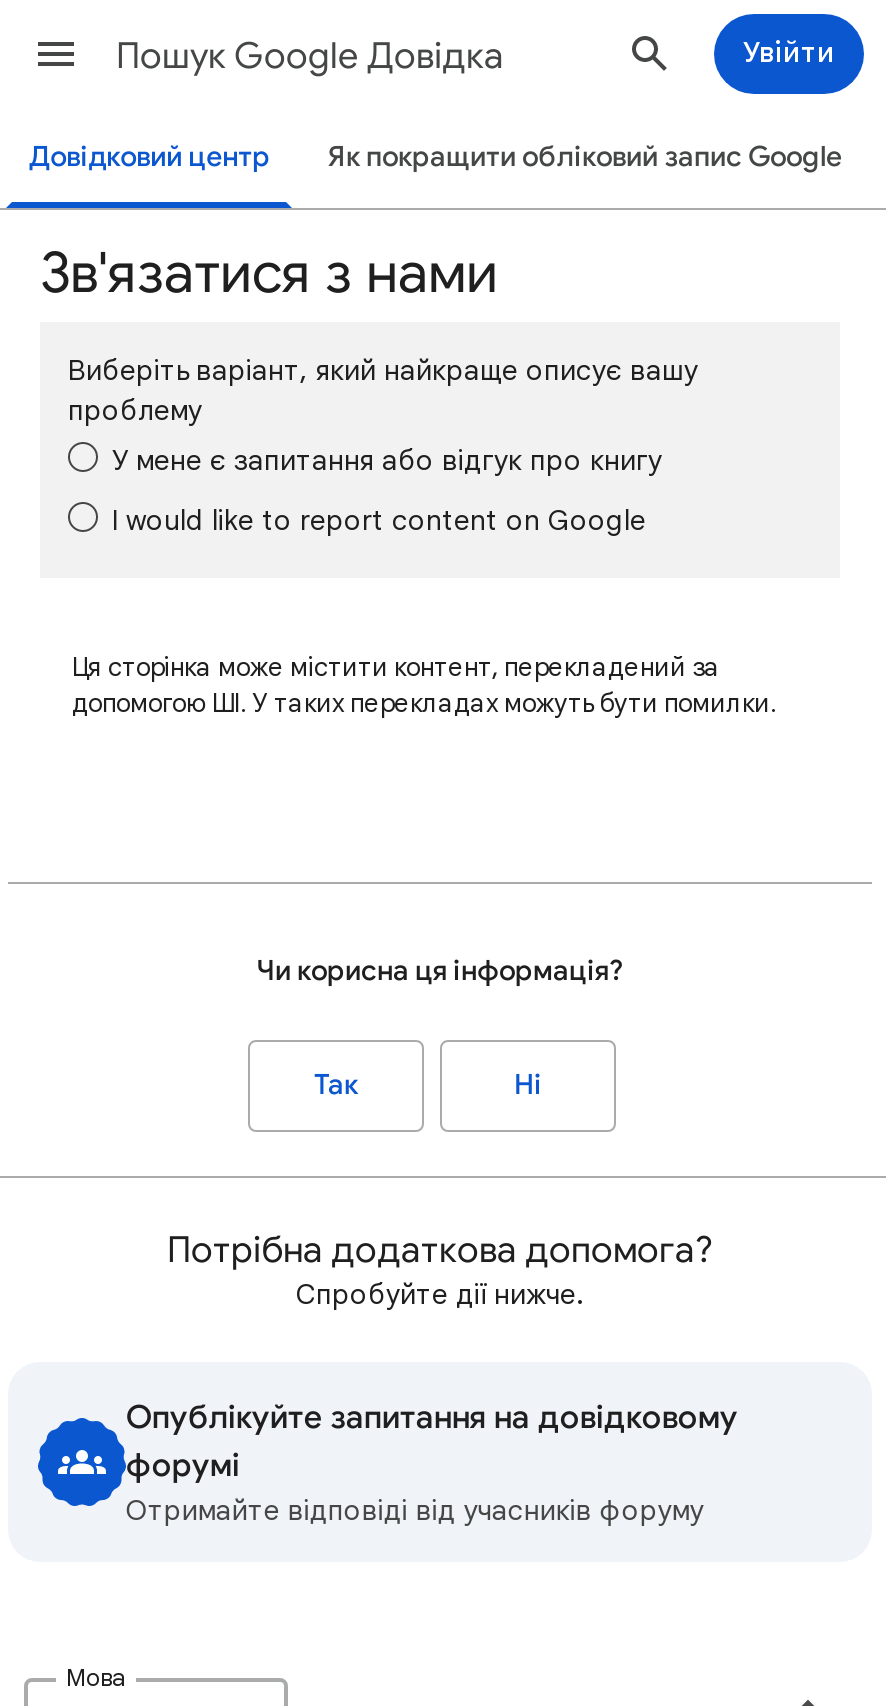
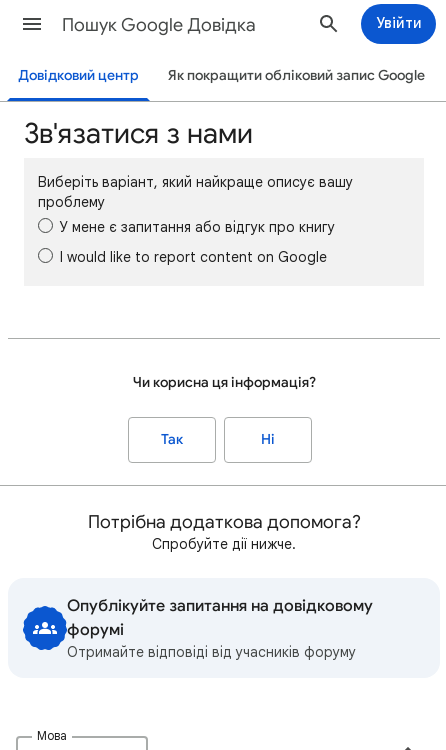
[72,650,776,720] Ця сторінка може містити контент, перекладений за | допомогою ШІ. У таких перекладах можуть бути помилки. -> none

